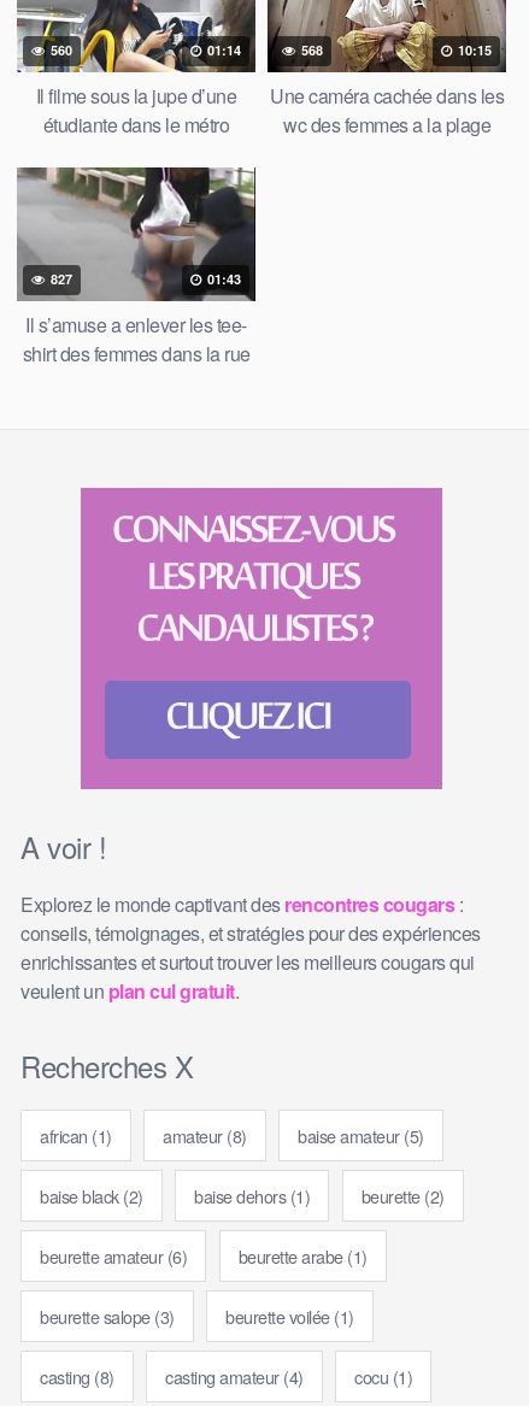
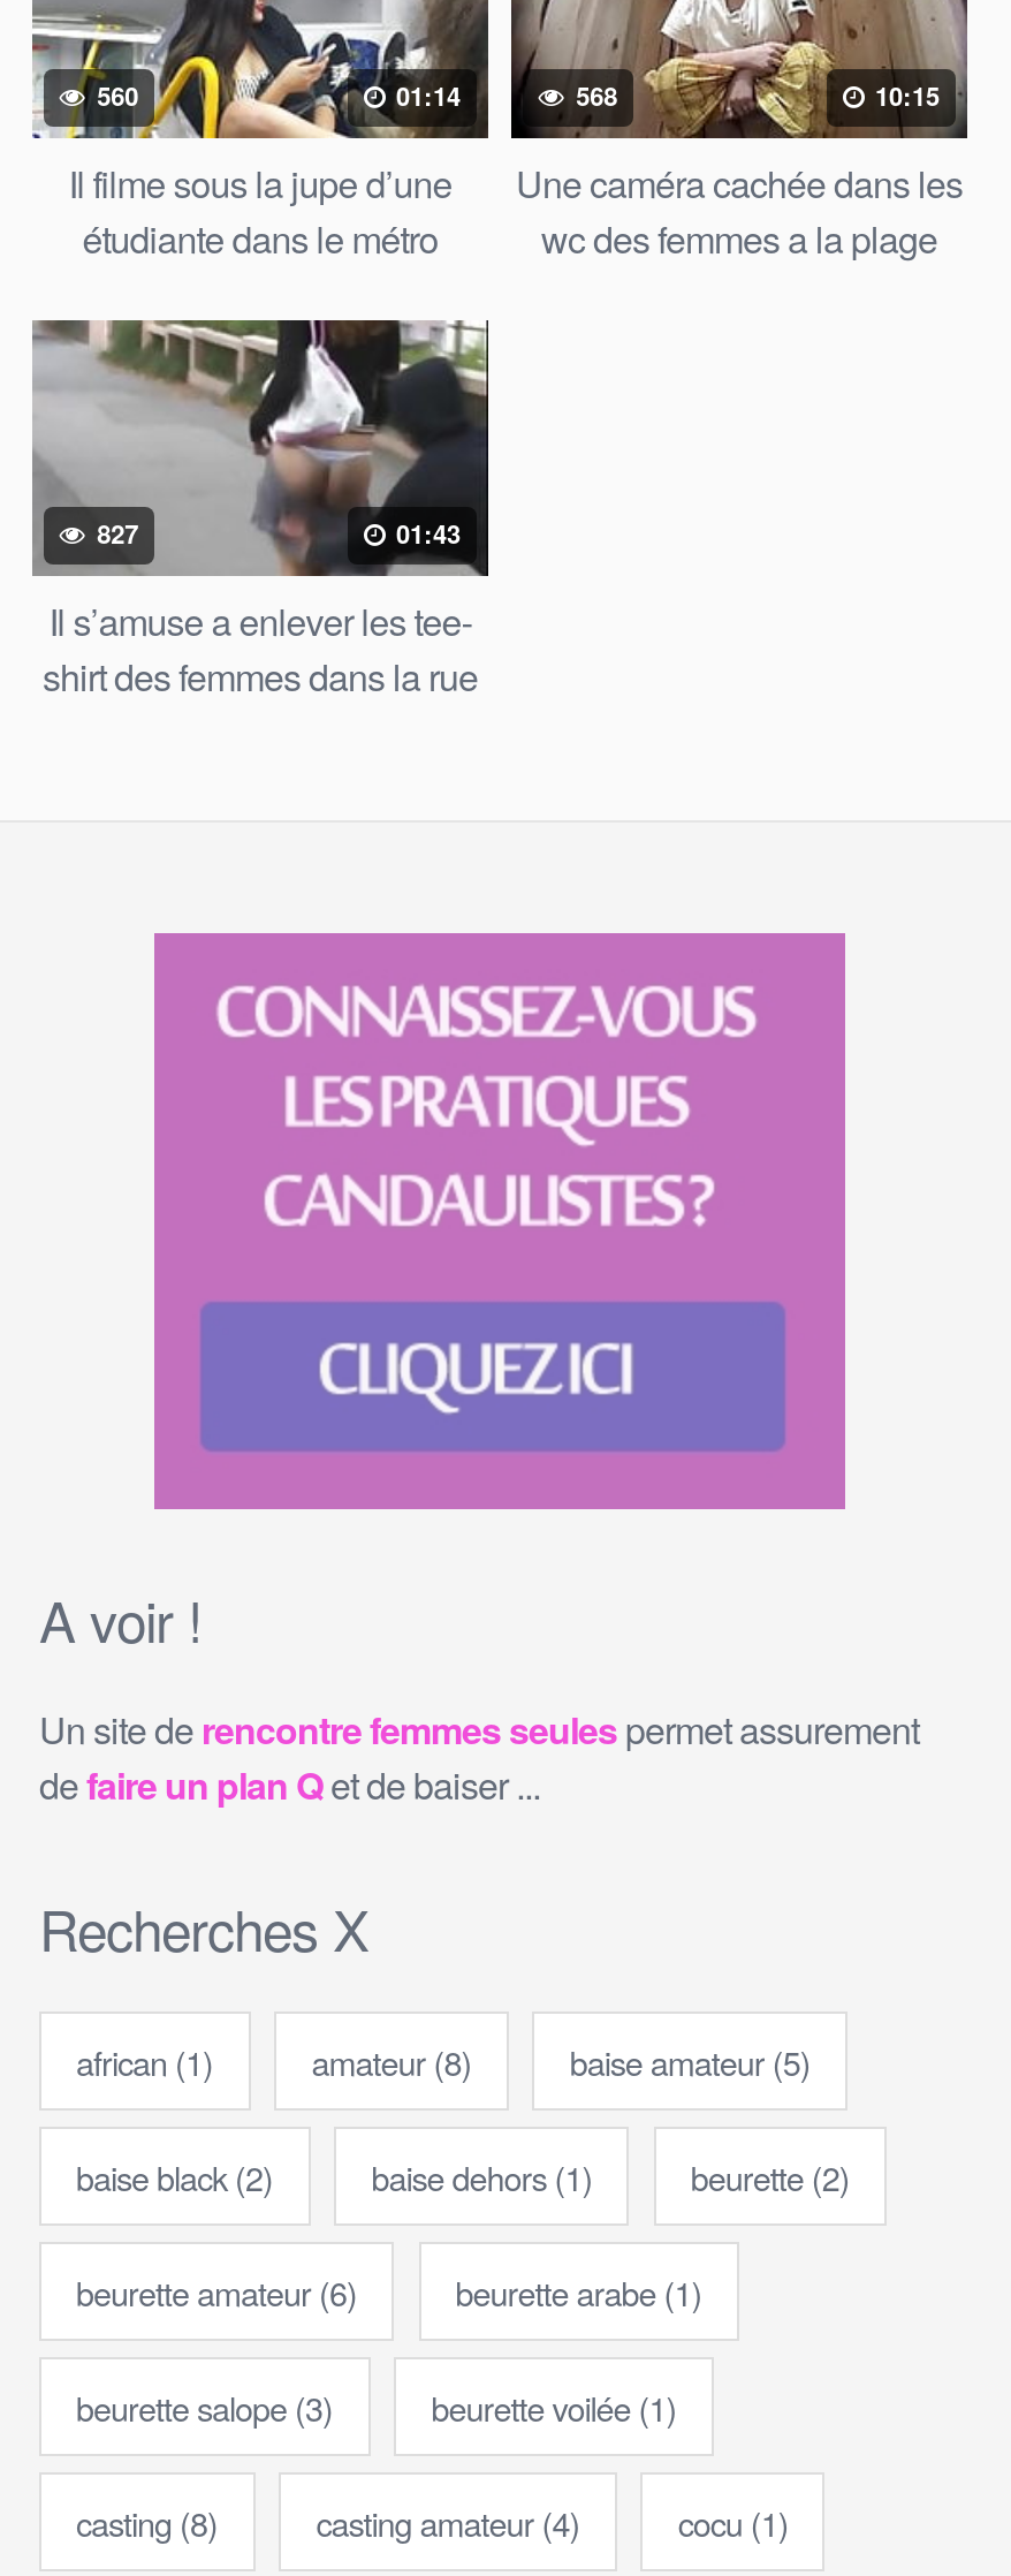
[20,890,480,1004] Explorez le monde captivant des rencontres cougars: | conseils, témoignages, et stratégies pour des expériences | enrichissantes et surtout trouver les meilleurs cougars qui | veulent un plan cul gratuit. -> [39,1702,919,1810] Un site de rencontre femmes seules permet assurement | defaire un plan Qet de baiser ...

